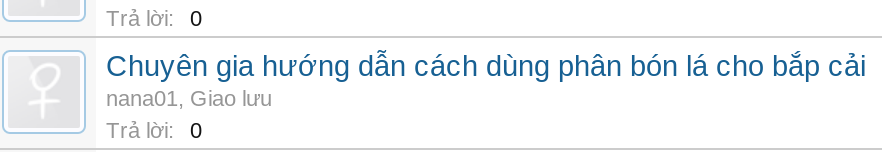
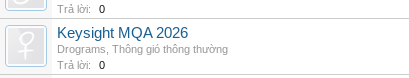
[106,50,866,110] Chuyên gia hướng dẫn cách dùng phân bón lá cho bắp cải | nana01, Giao lưu -> [57,25,228,55] Keysight MQA 2026 | Drograms, Thông gió thông thường

